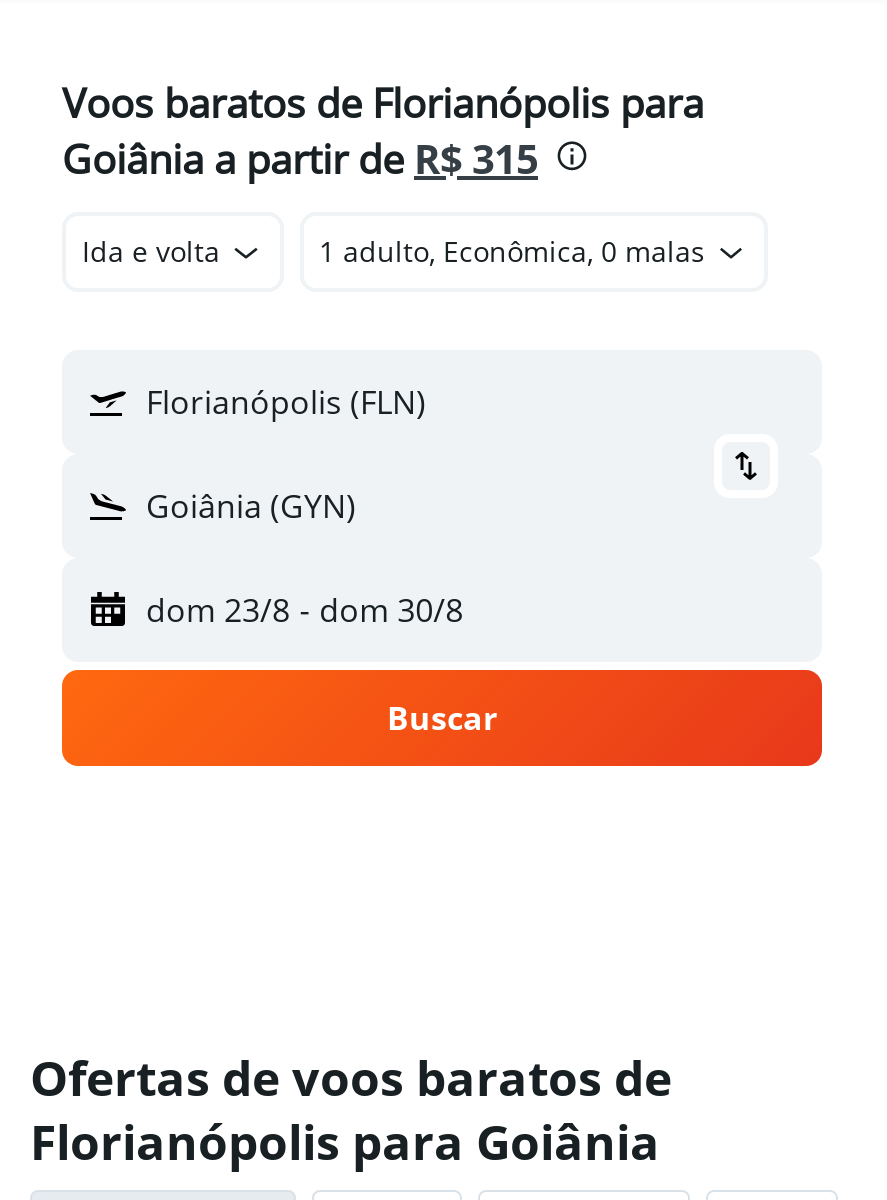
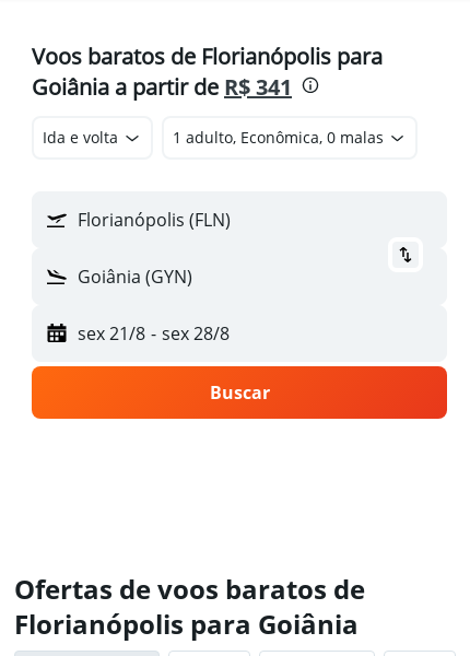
[62,132,538,186] Goiânia a partir de R$ 315 -> [32,72,292,102] Goiânia a partir de R$ 341
[146,588,463,632] dom 23/8 - dom 30/8 -> [78,321,229,345] sex 21/8 - sex 28/8

